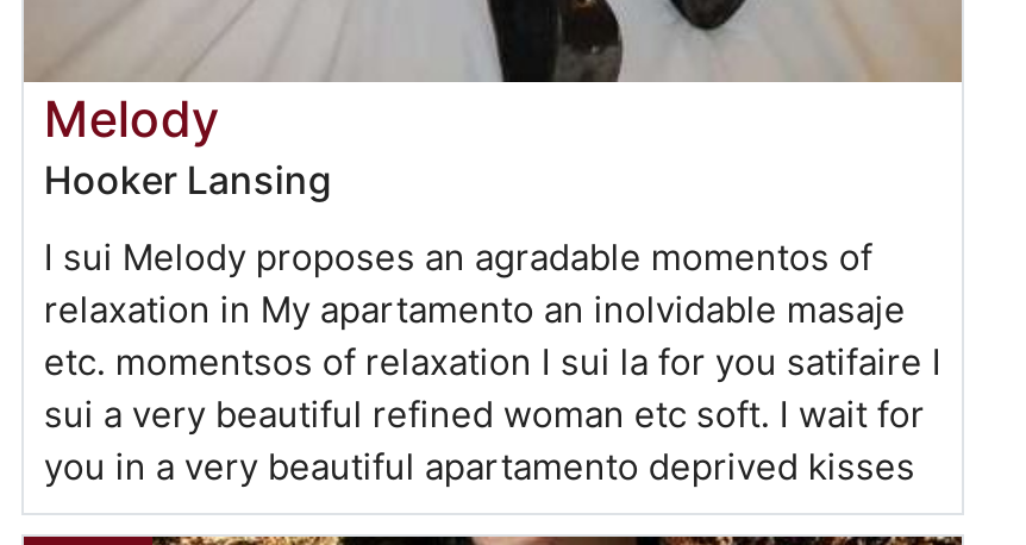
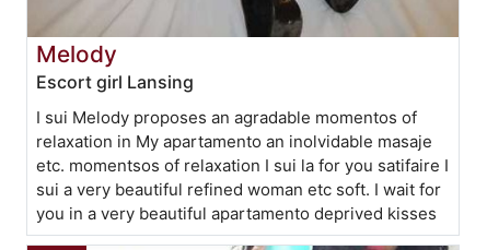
[44,155,332,203] Hooker Lansing -> [37,71,194,93] Escort girl Lansing

